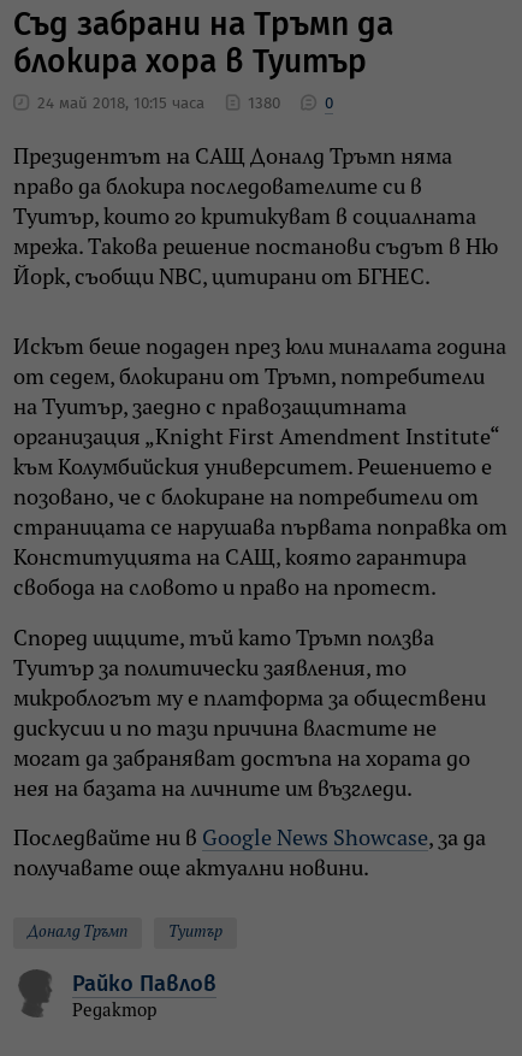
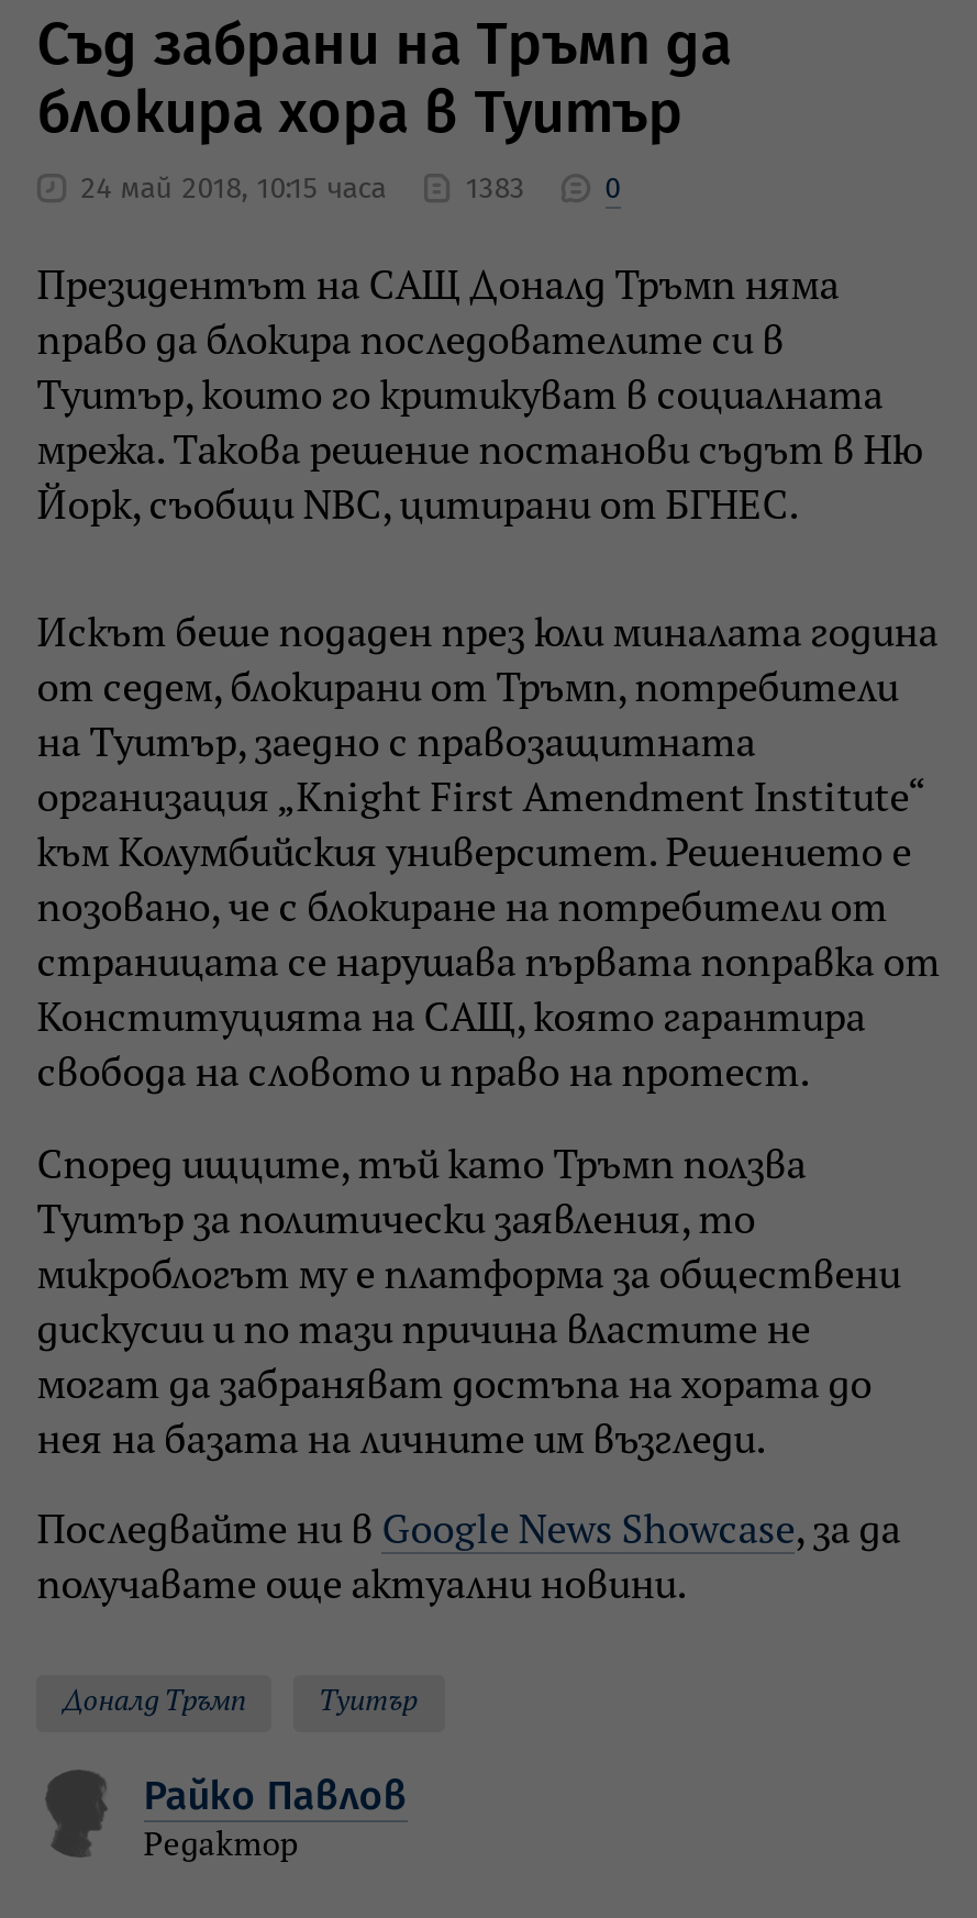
[248,94,281,113] 1380 -> [466,172,525,207] 1383

